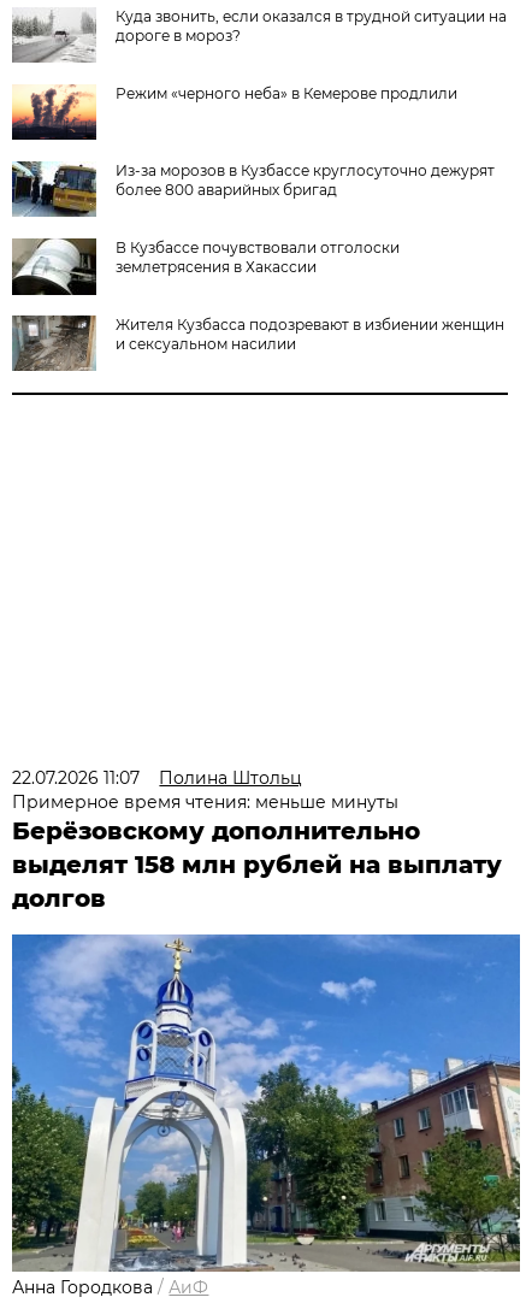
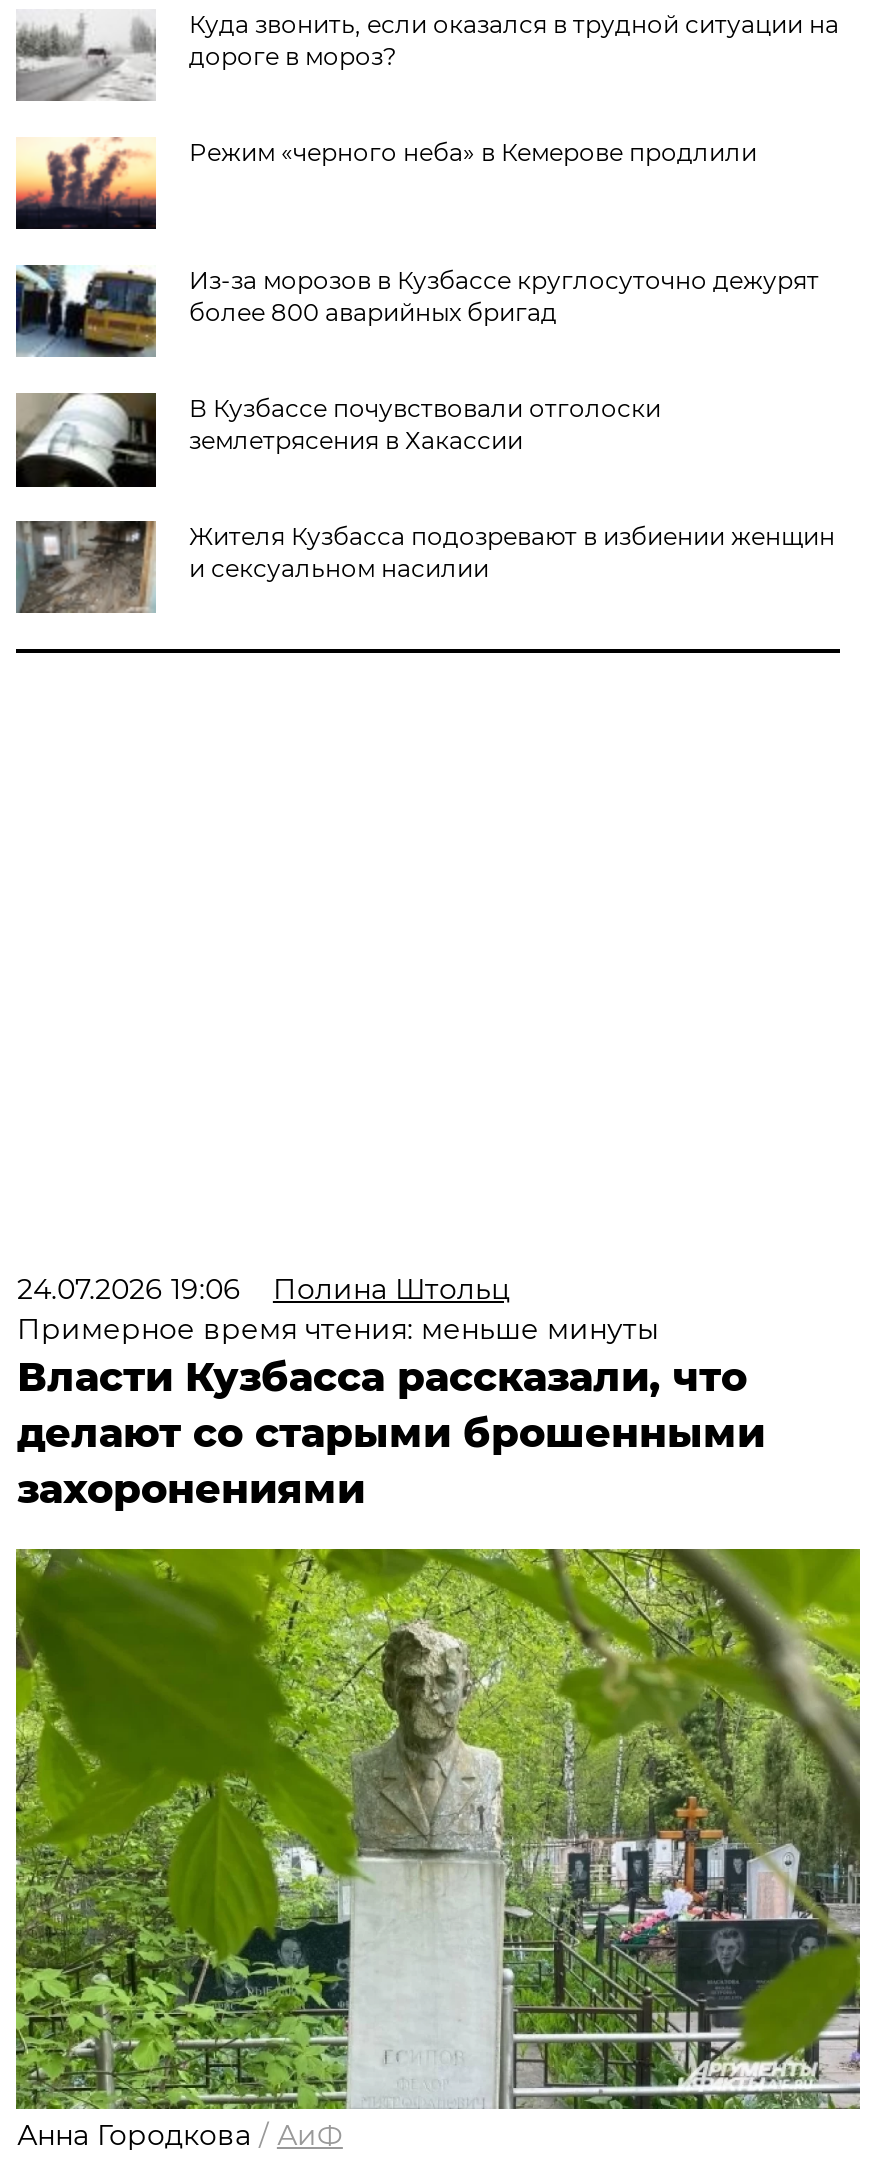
[13,767,303,789] 22.07.2026 11:07 Полина Штольц -> [17,1271,511,1307] 24.07.2026 19:06 Полина Штольц
[13,816,502,913] Берёзовскому дополнительно | выделят 158 млн рублей на выплату | долгов -> [17,1353,765,1513] Власти Кузбасса рассказали, что | делают со старыми брошенными | захоронениями
[11,933,521,1273] [image] -> [14,1547,862,2111] [image]

